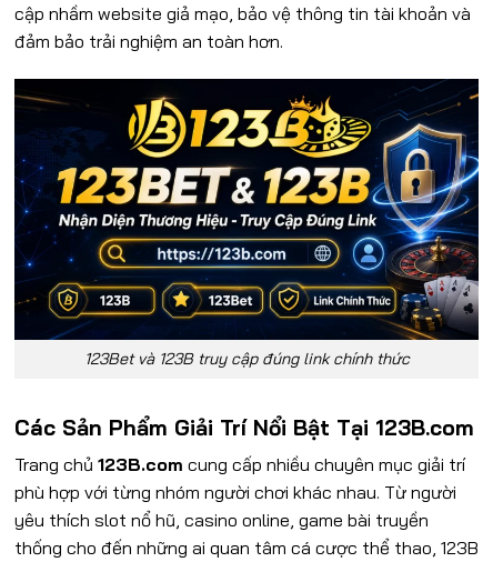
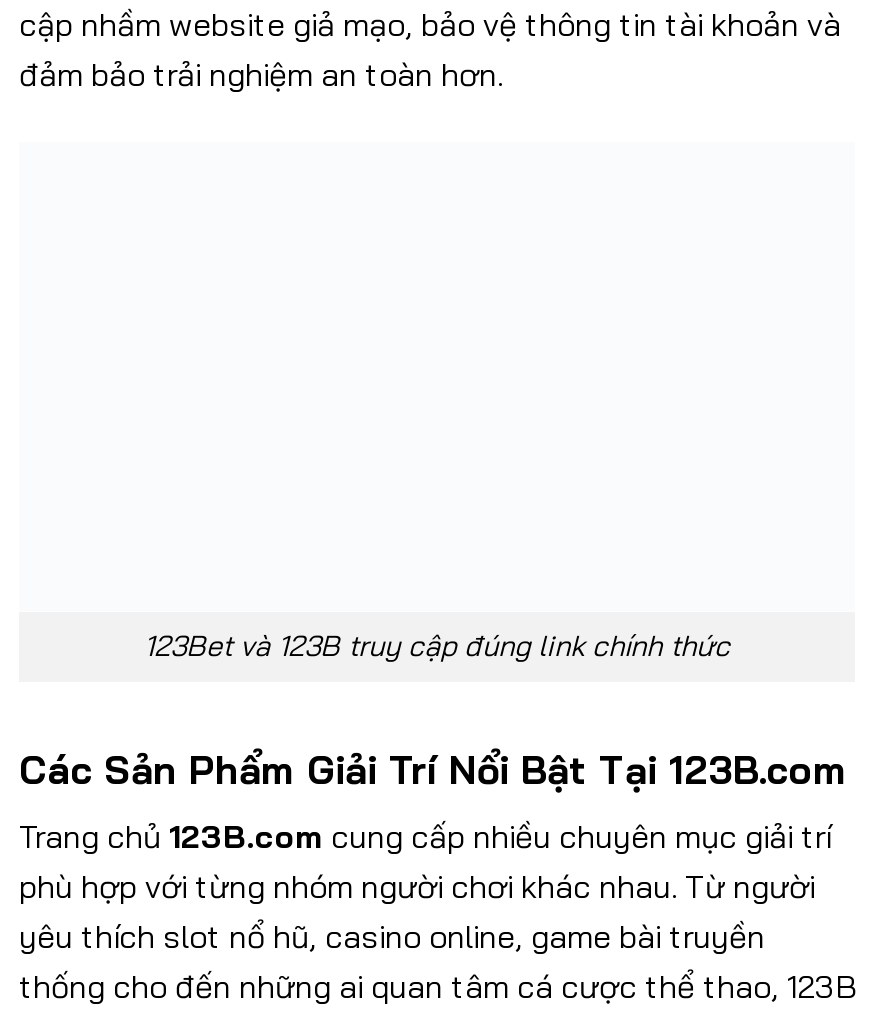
[13,78,480,341] [image] -> none

